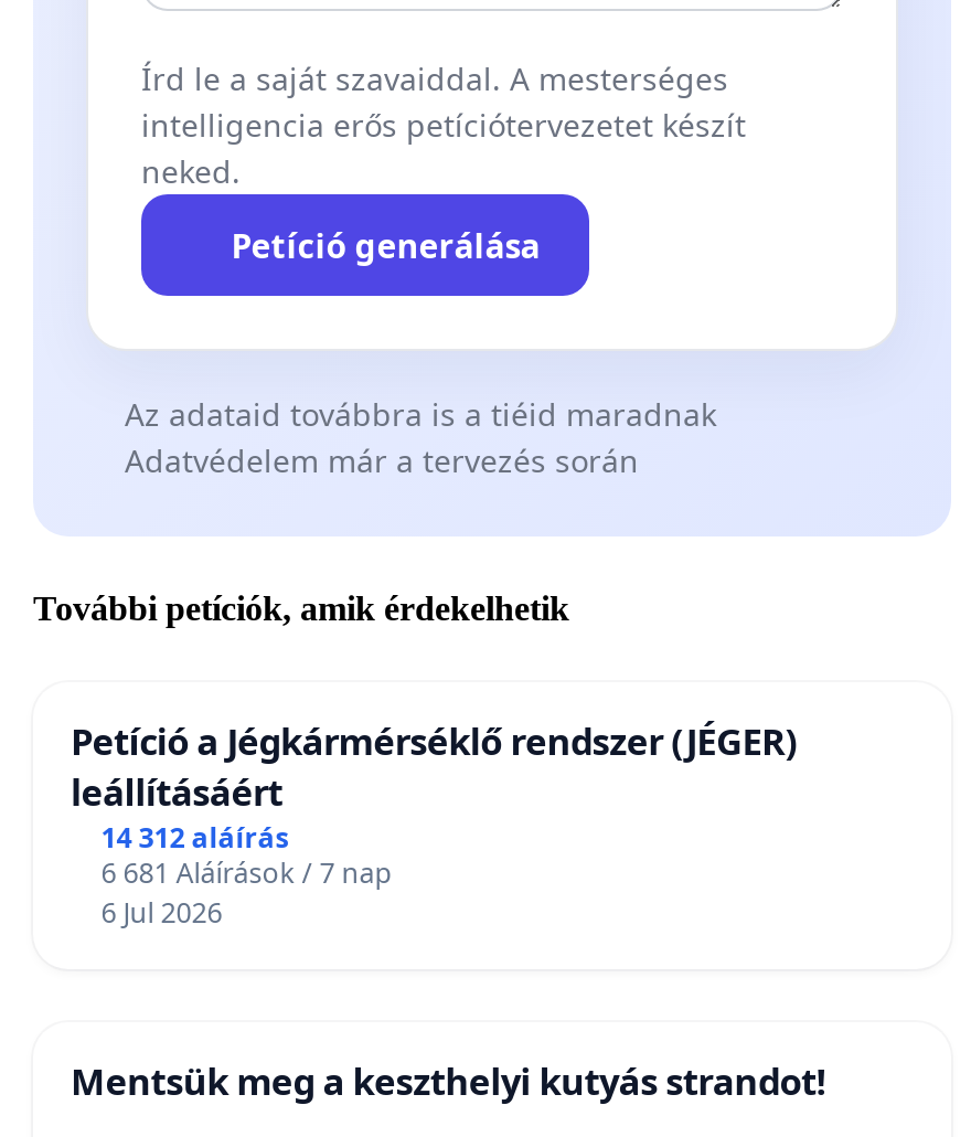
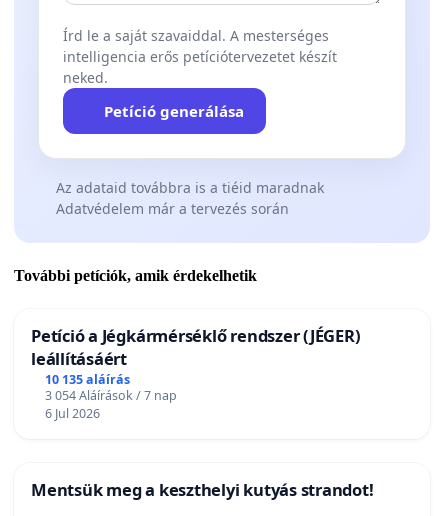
[101,818,289,856] 14 312 aláírás -> [45,371,130,388] 10 135 aláírás
[101,854,392,891] 6 681 Aláírások / 7 nap -> [45,387,177,404] 3 054 Aláírások / 7 nap

